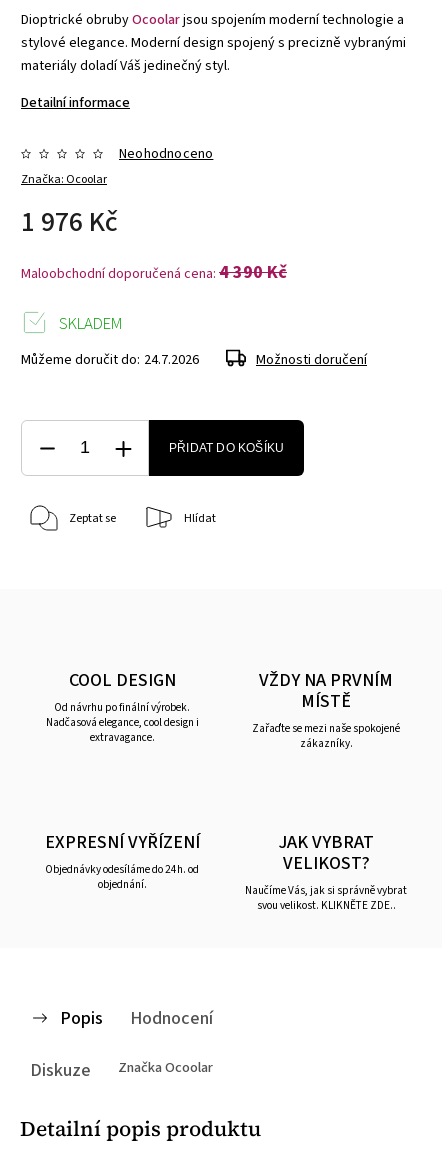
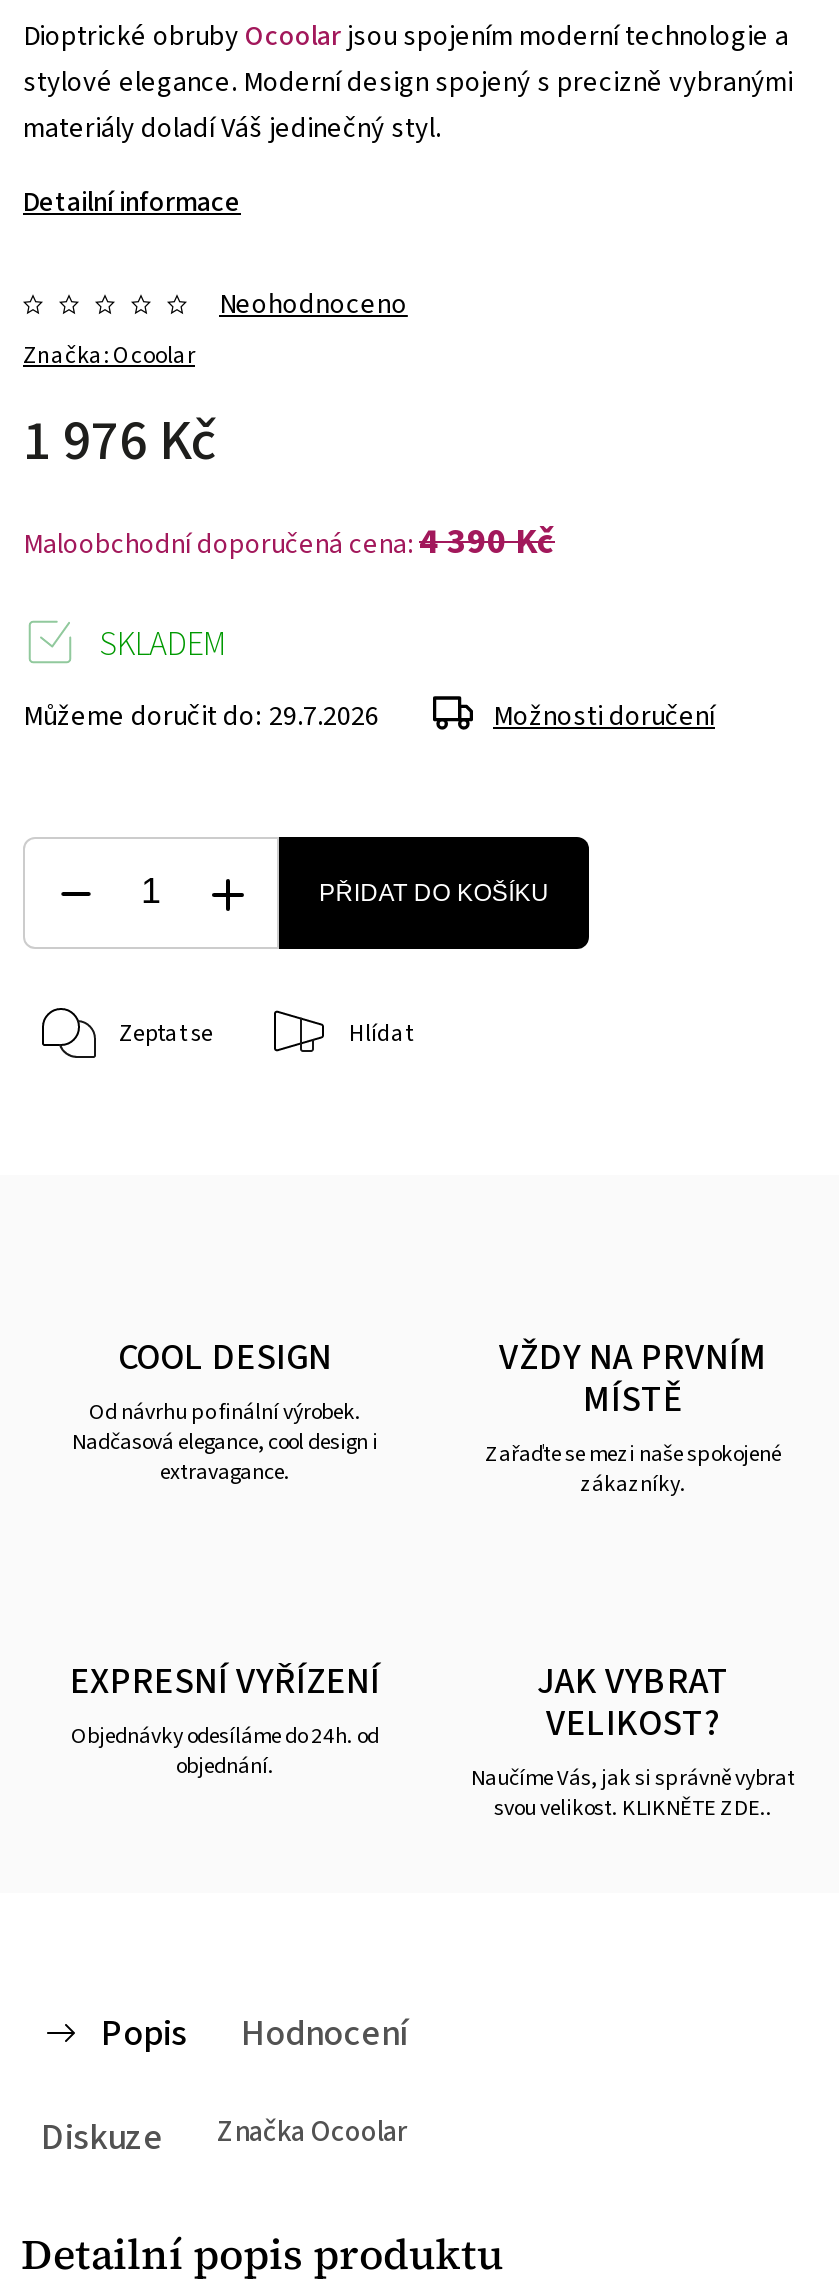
[21,349,199,369] Můžeme doručit do: 24.7.2026 -> [23,696,379,736] Můžeme doručit do: 29.7.2026

